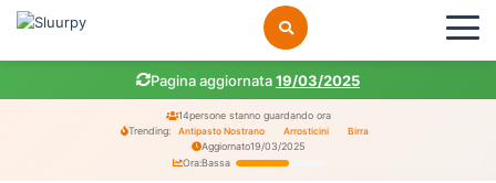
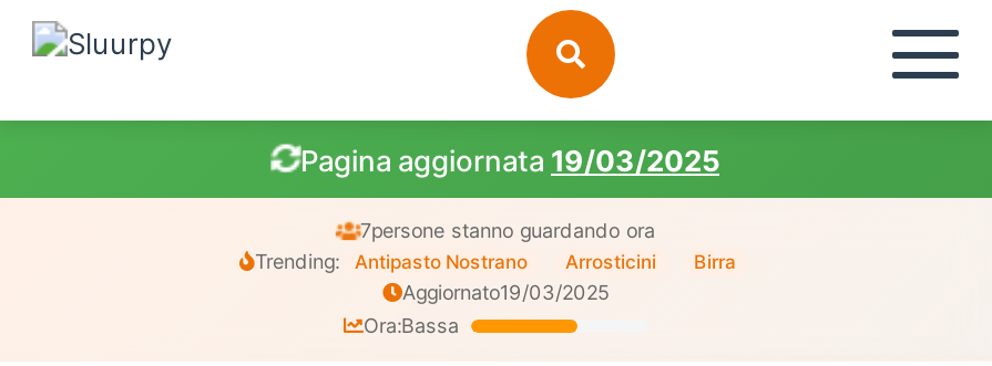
[178,109,330,121] 14persone stanno guardando ora -> [360,217,655,241] 7persone stanno guardando ora

